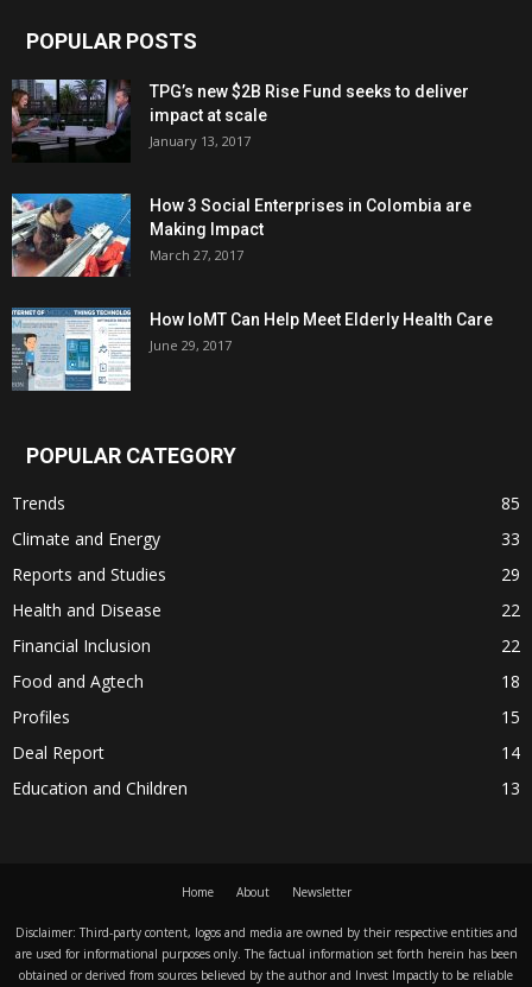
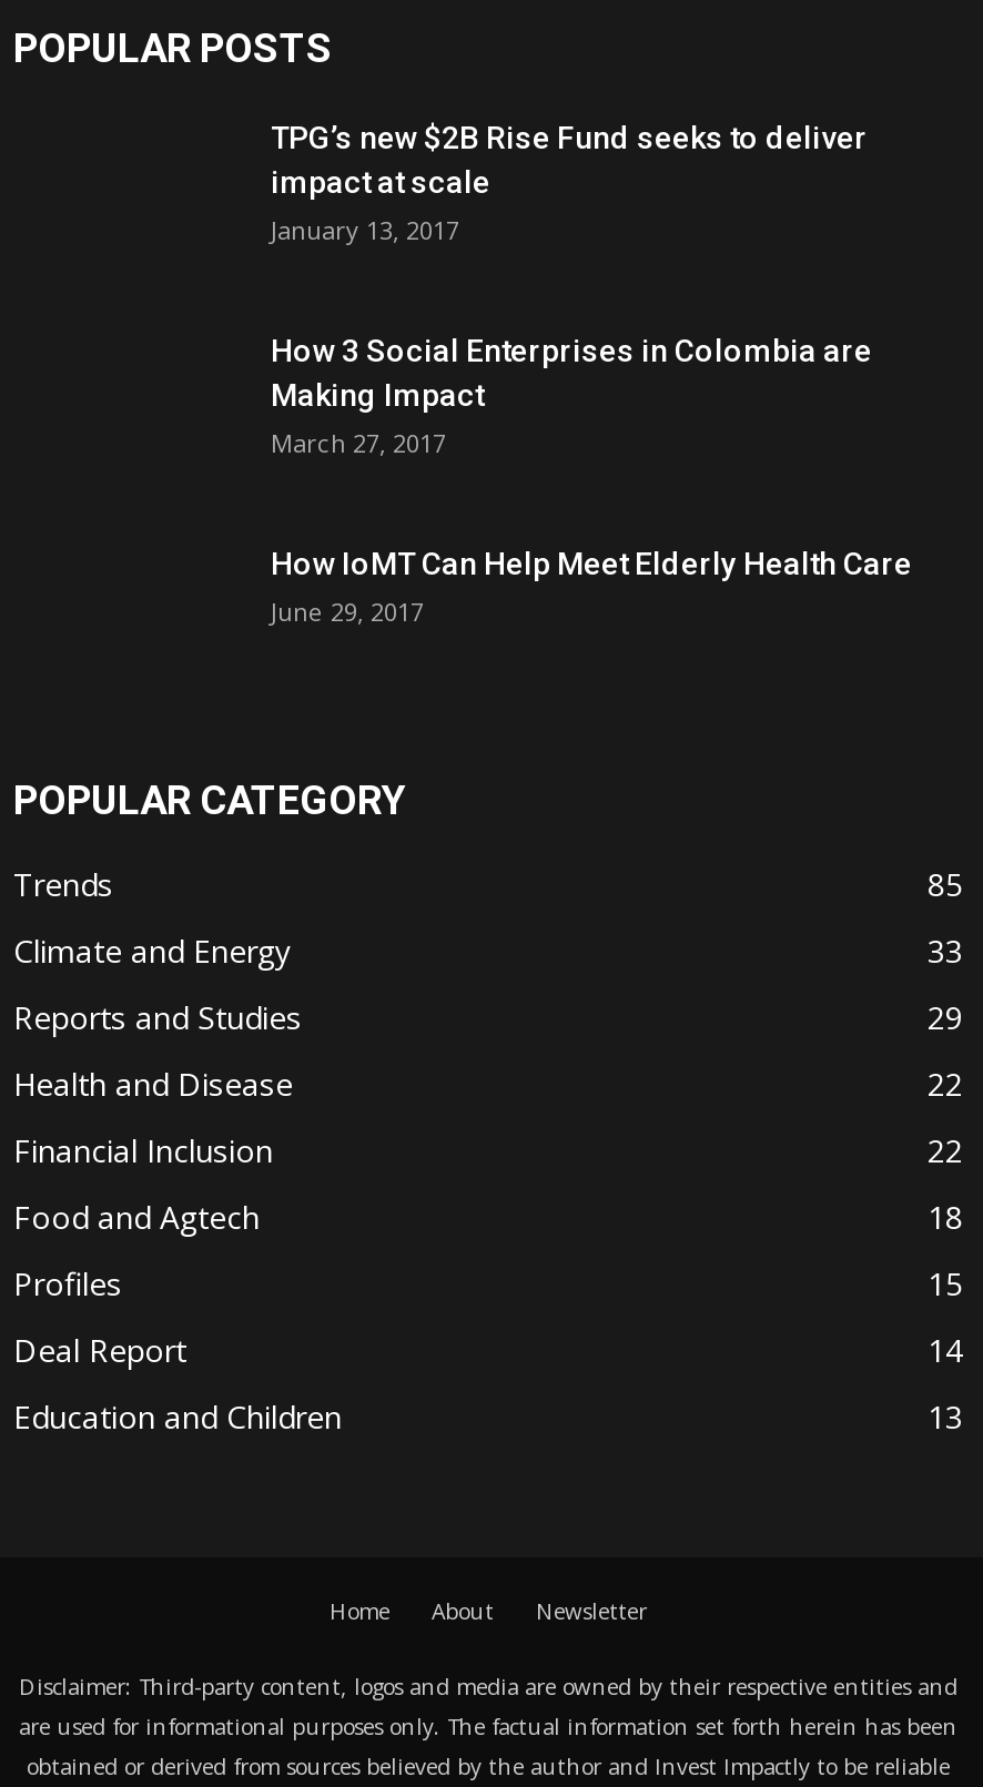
[11,78,129,150] [image] -> none
[11,192,132,278] [image] -> none
[11,306,132,392] [image] -> none

